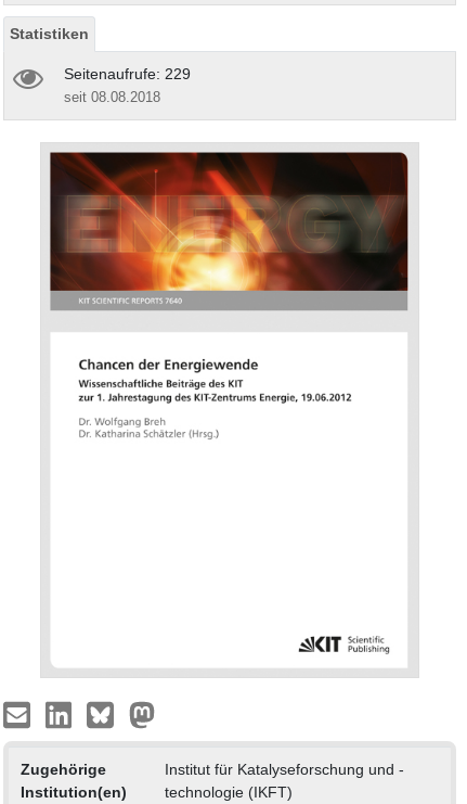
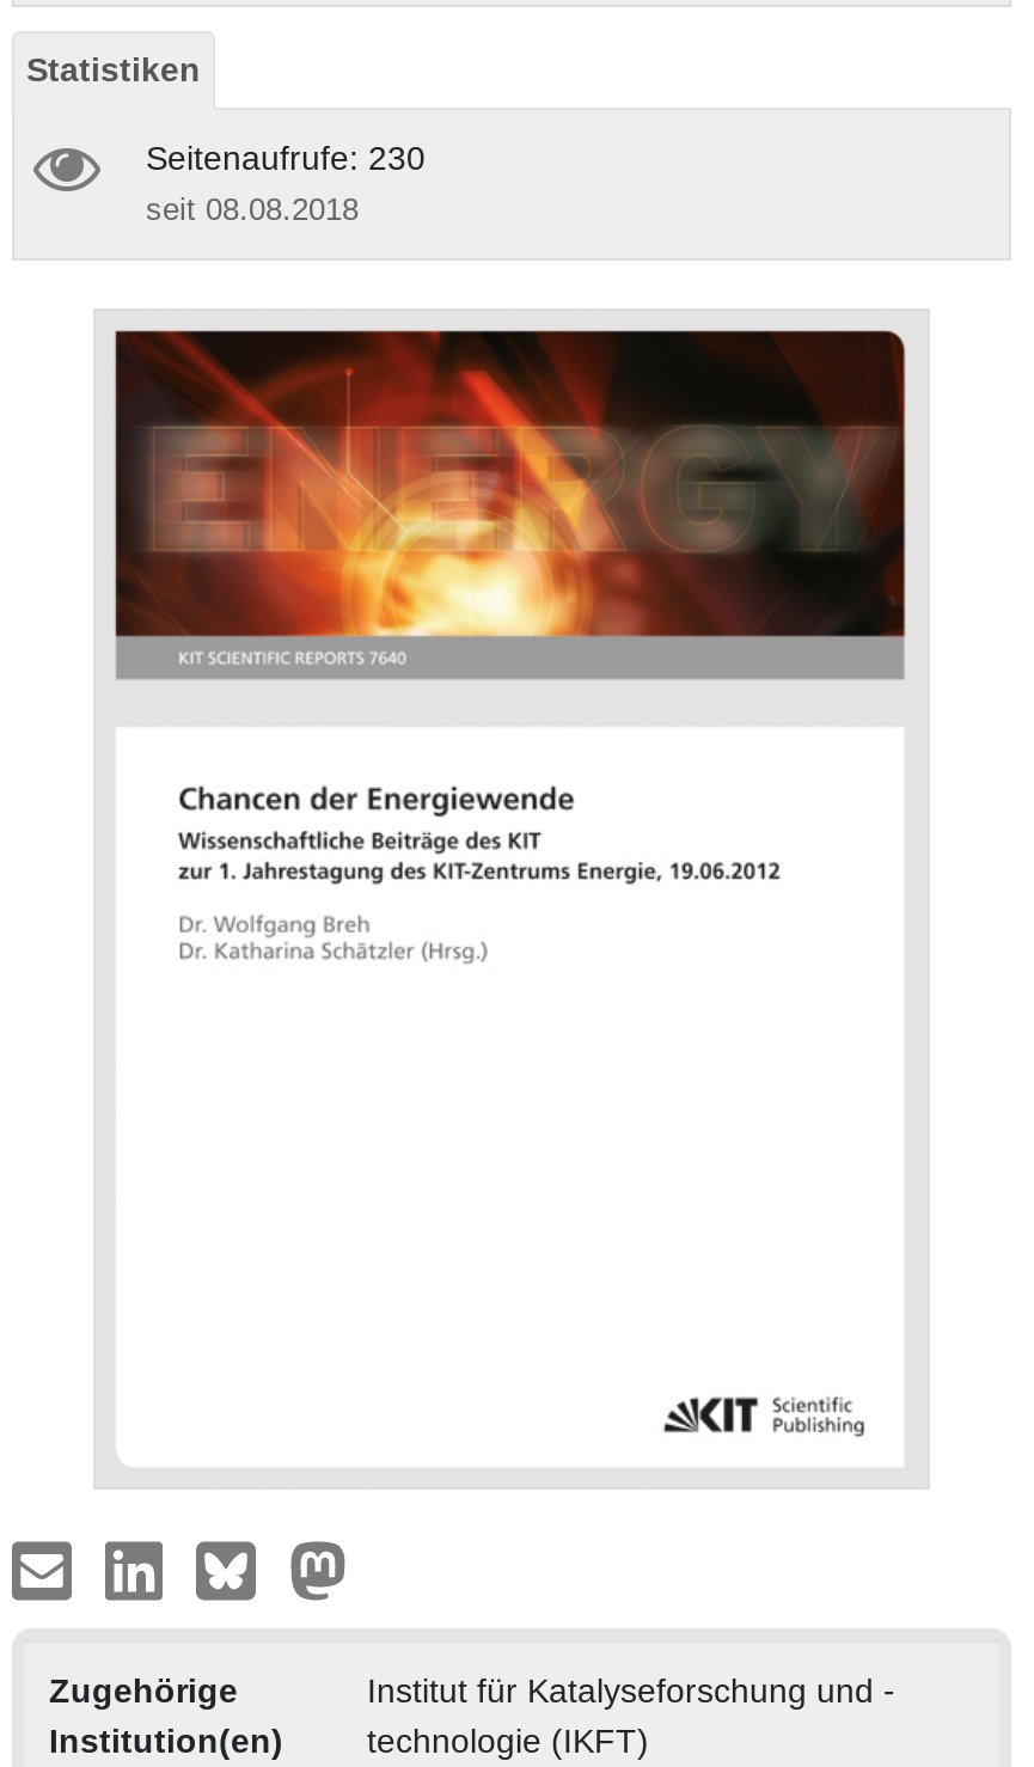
[64,65,191,83] Seitenaufrufe: 229 -> [146,139,426,178] Seitenaufrufe: 230

